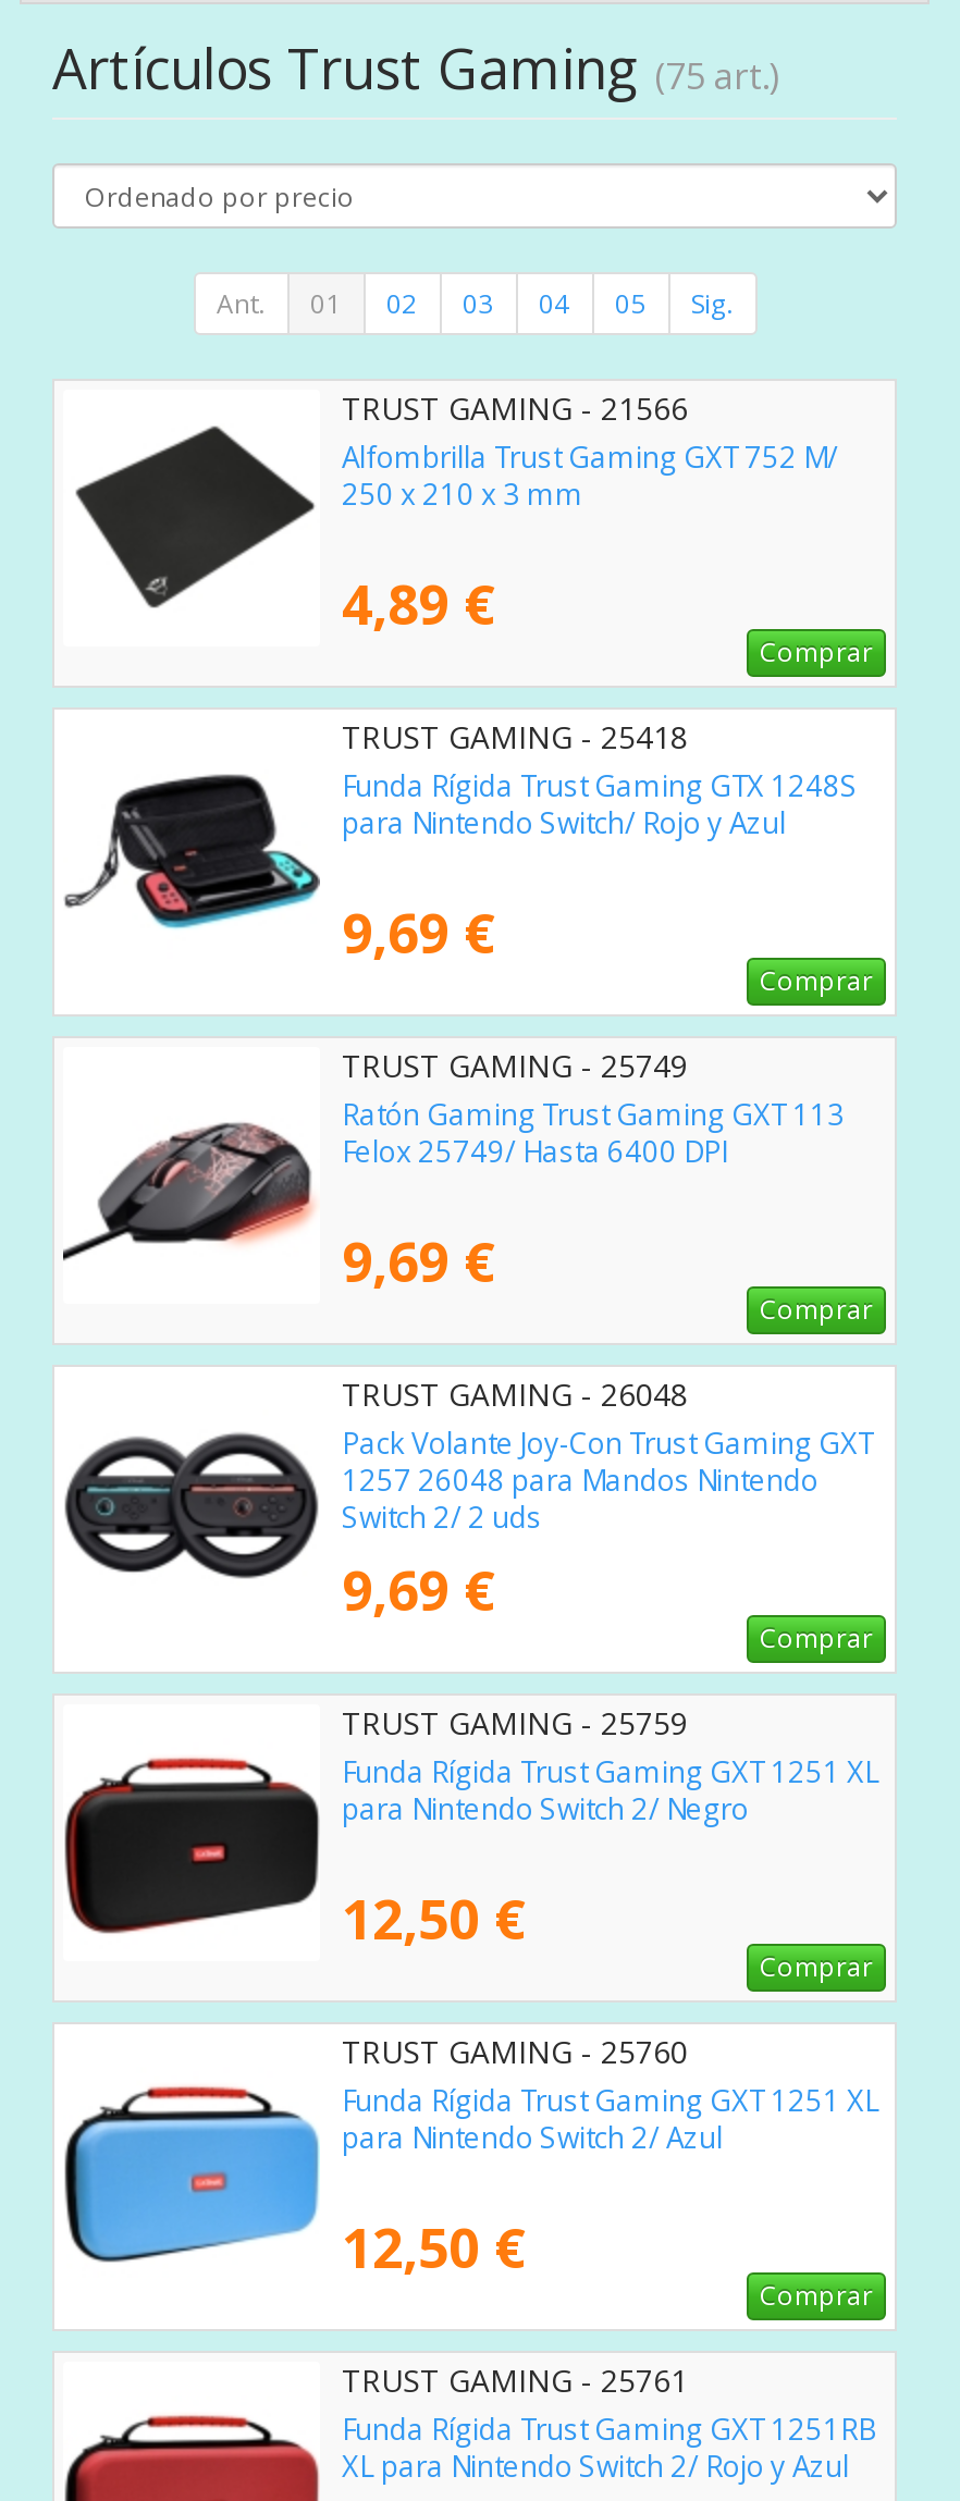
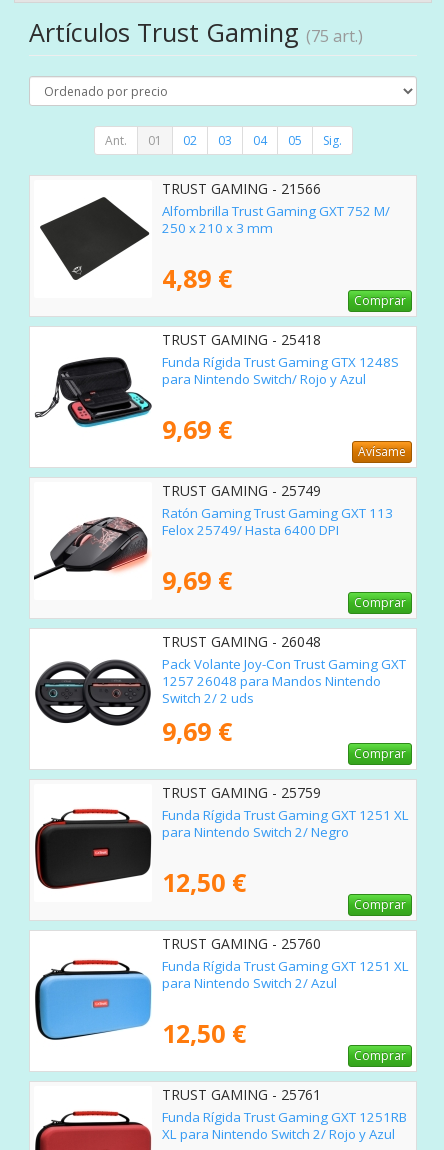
[760,962,873,999] Comprar -> [358,443,406,460] Avísame

